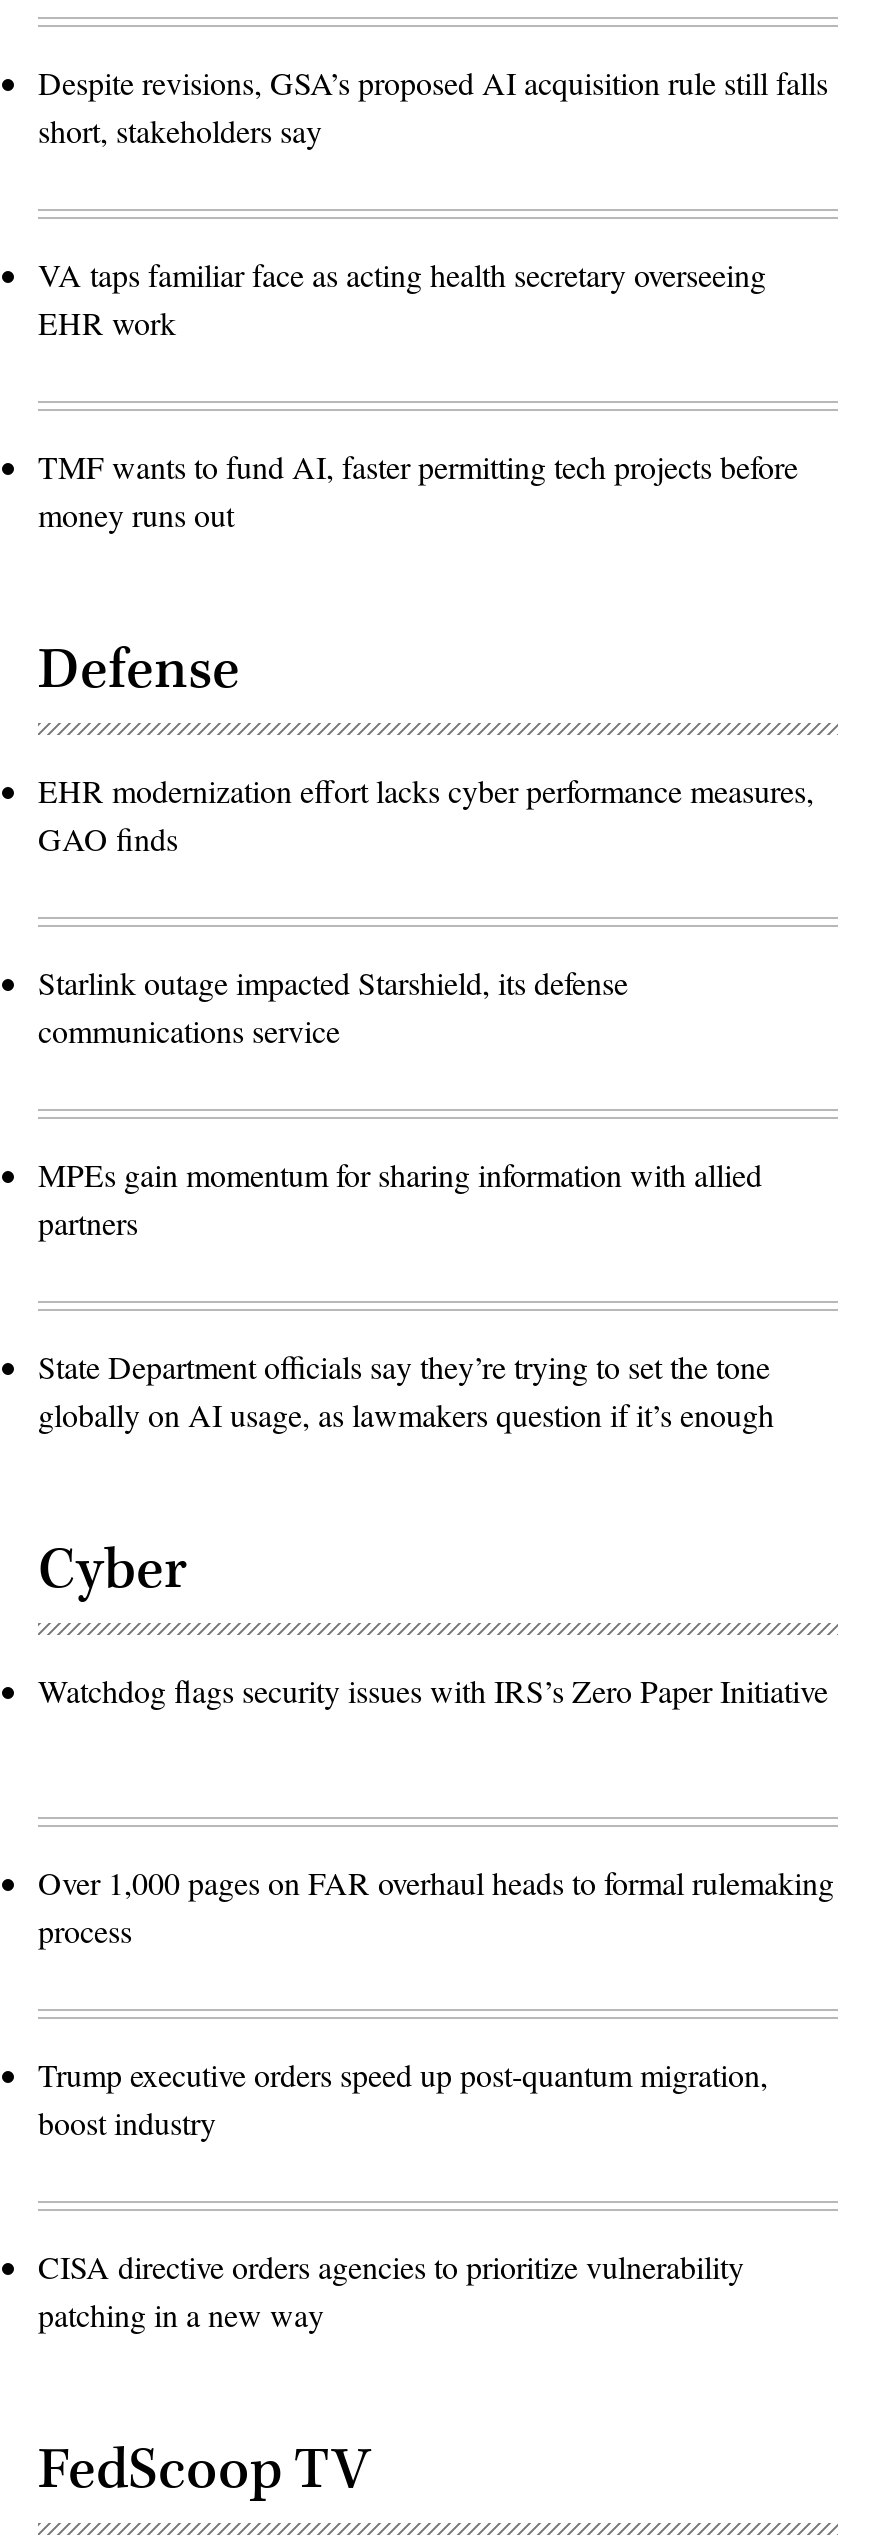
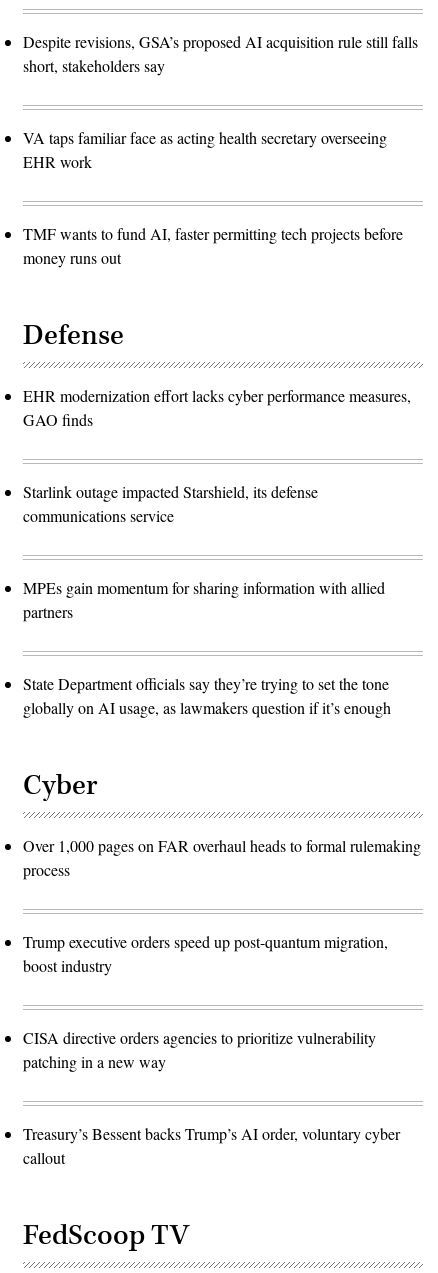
[38,1668,828,1710] Watchdog flags security issues with IRS’s Zero Paper Initiative -> none
moved [38,1860,834,2334] -> [23,835,421,1072]: Over 1,000 pages on FAR overhaul heads to formal rulemaking | process | Trump executive orders speed up post-quantum migration, | boost industry | CISA directive orders agencies to prioritize vulnerability | patching in a new way
none -> [23,1123,400,1168] Treasury’s Bessent backs Trump’s AI order, voluntary cyber | callout

